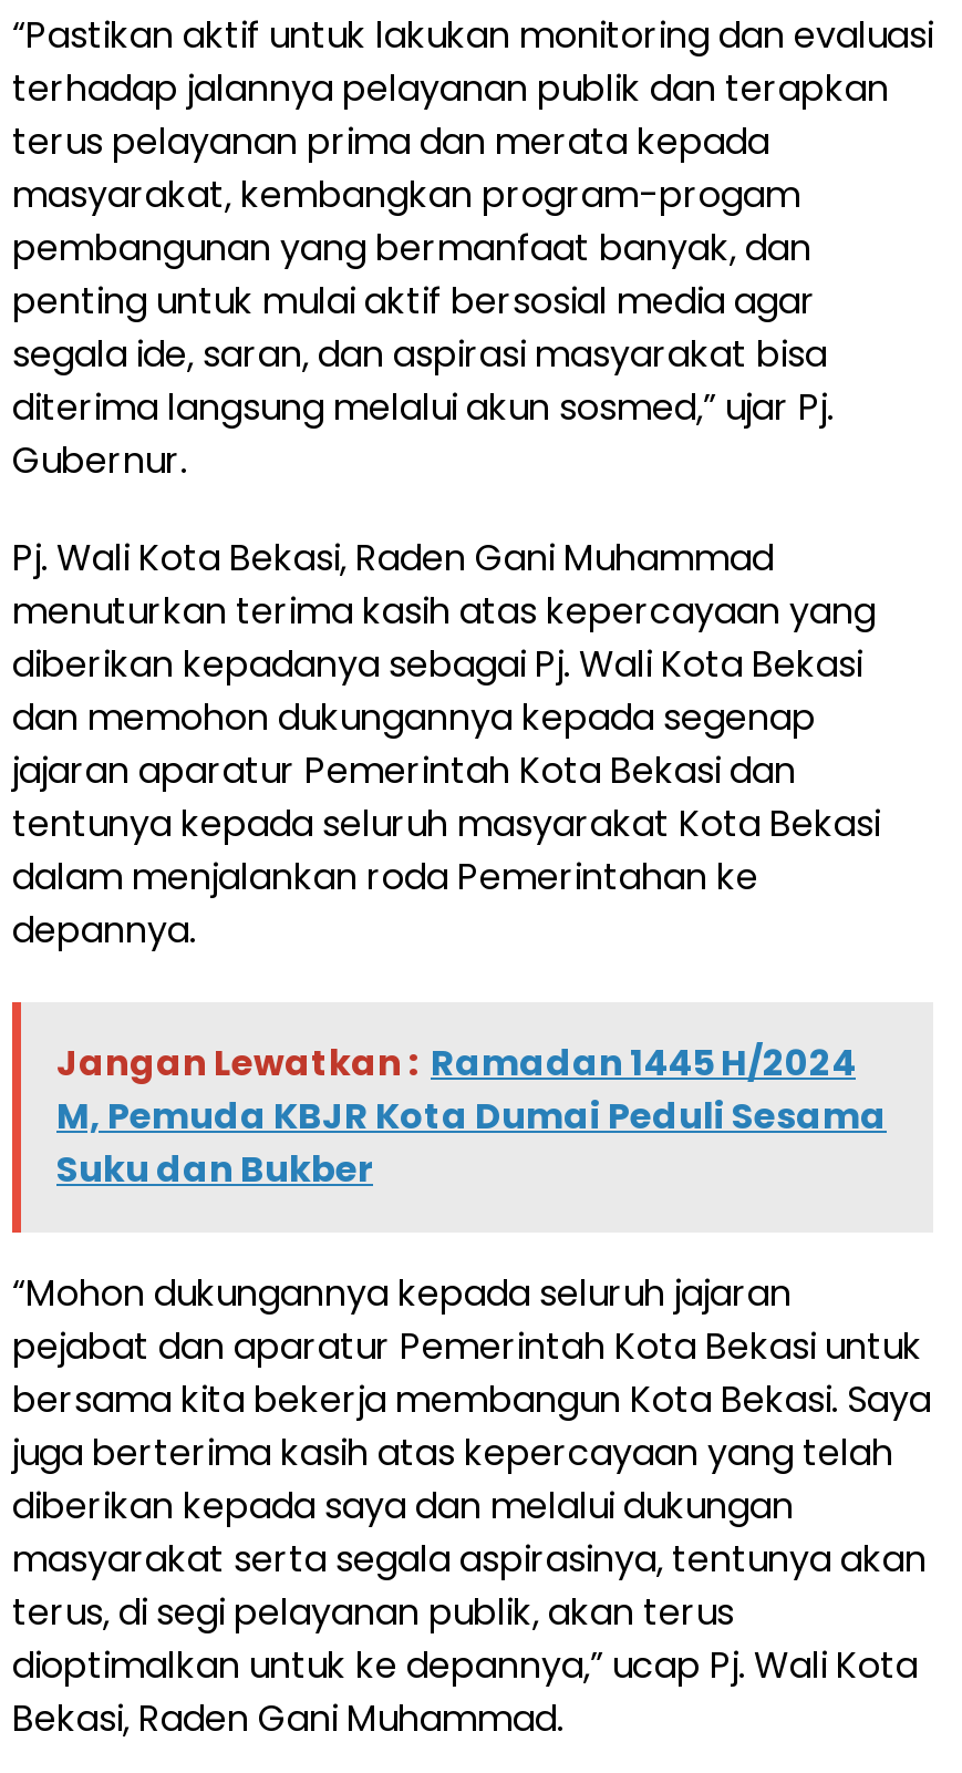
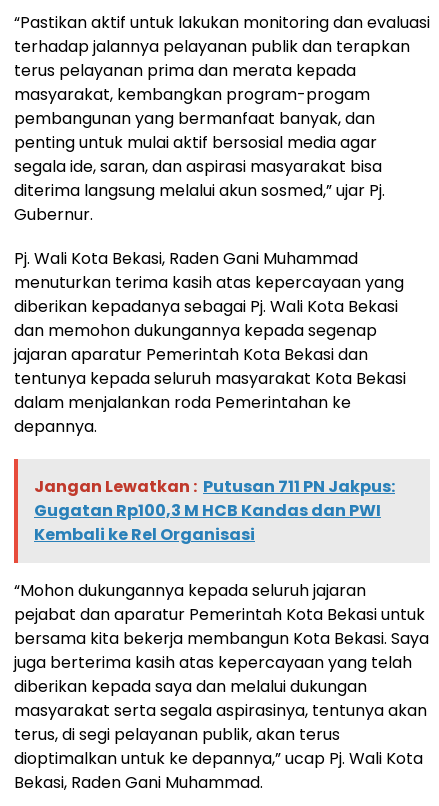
[56,1037,887,1194] Jangan Lewatkan : Ramadan 1445 H/2024 | M, Pemuda KBJR Kota Dumai Peduli Sesama | Suku dan Bukber -> [34,475,395,546] Jangan Lewatkan : Putusan 711 PN Jakpus: | Gugatan Rp100,3 M HCB Kandas dan PWI | Kembali ke Rel Organisasi

